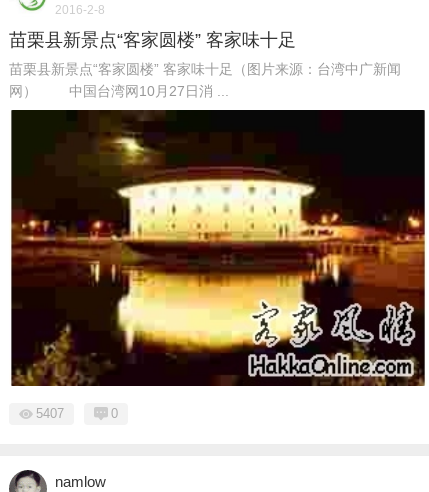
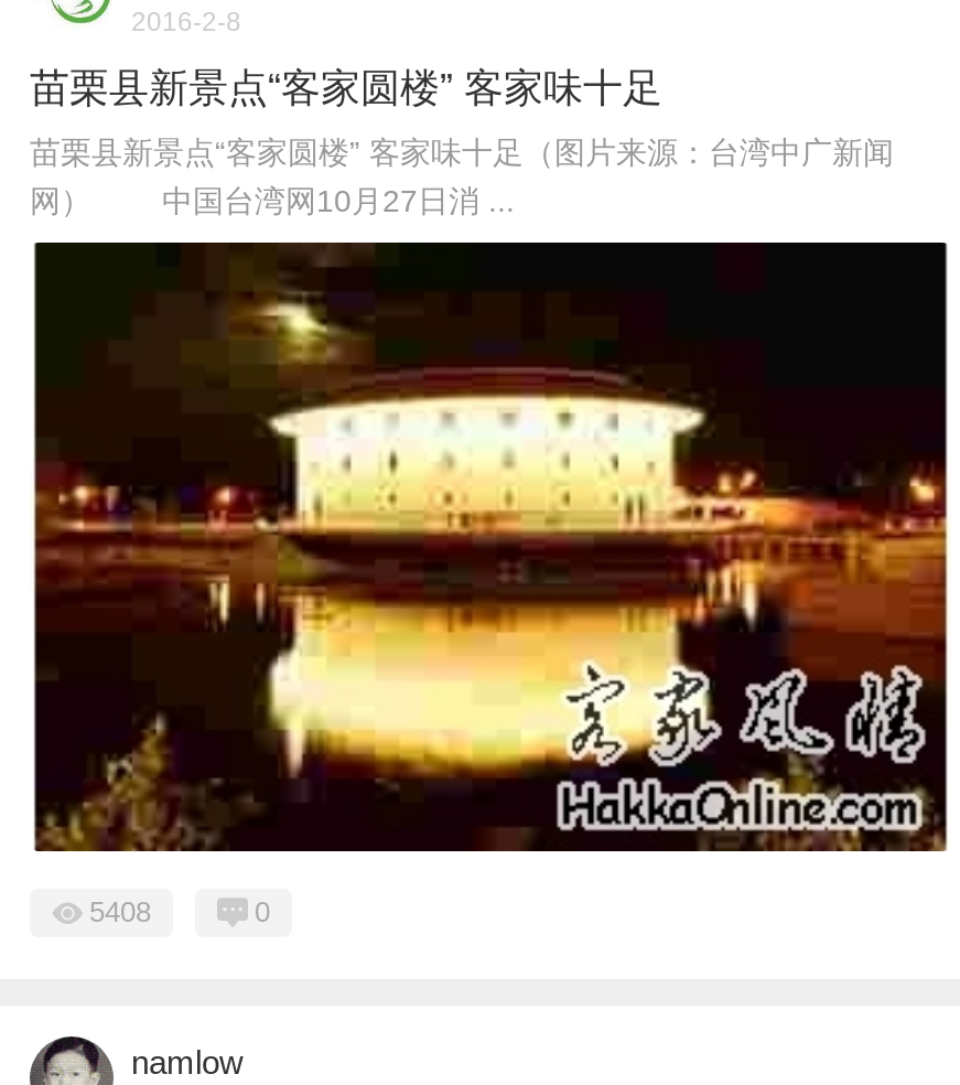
[36,406,64,421] 5407 -> [89,894,151,928] 5408

